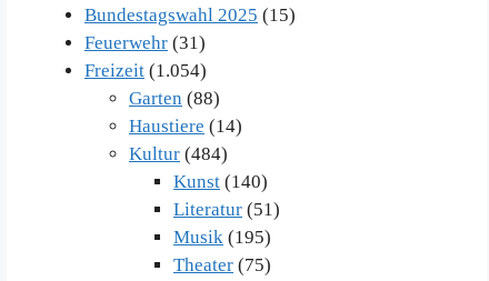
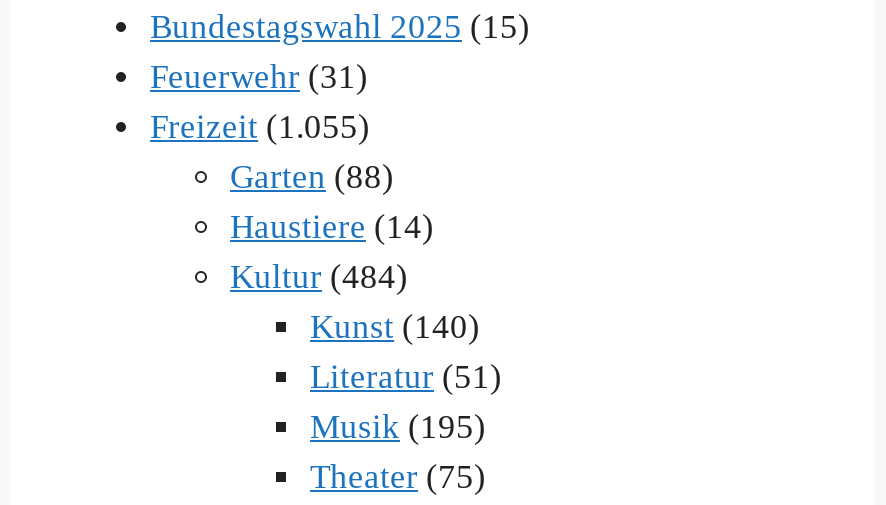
[84,60,207,81] Freizeit (1.054) -> [150,108,370,146] Freizeit (1.055)

